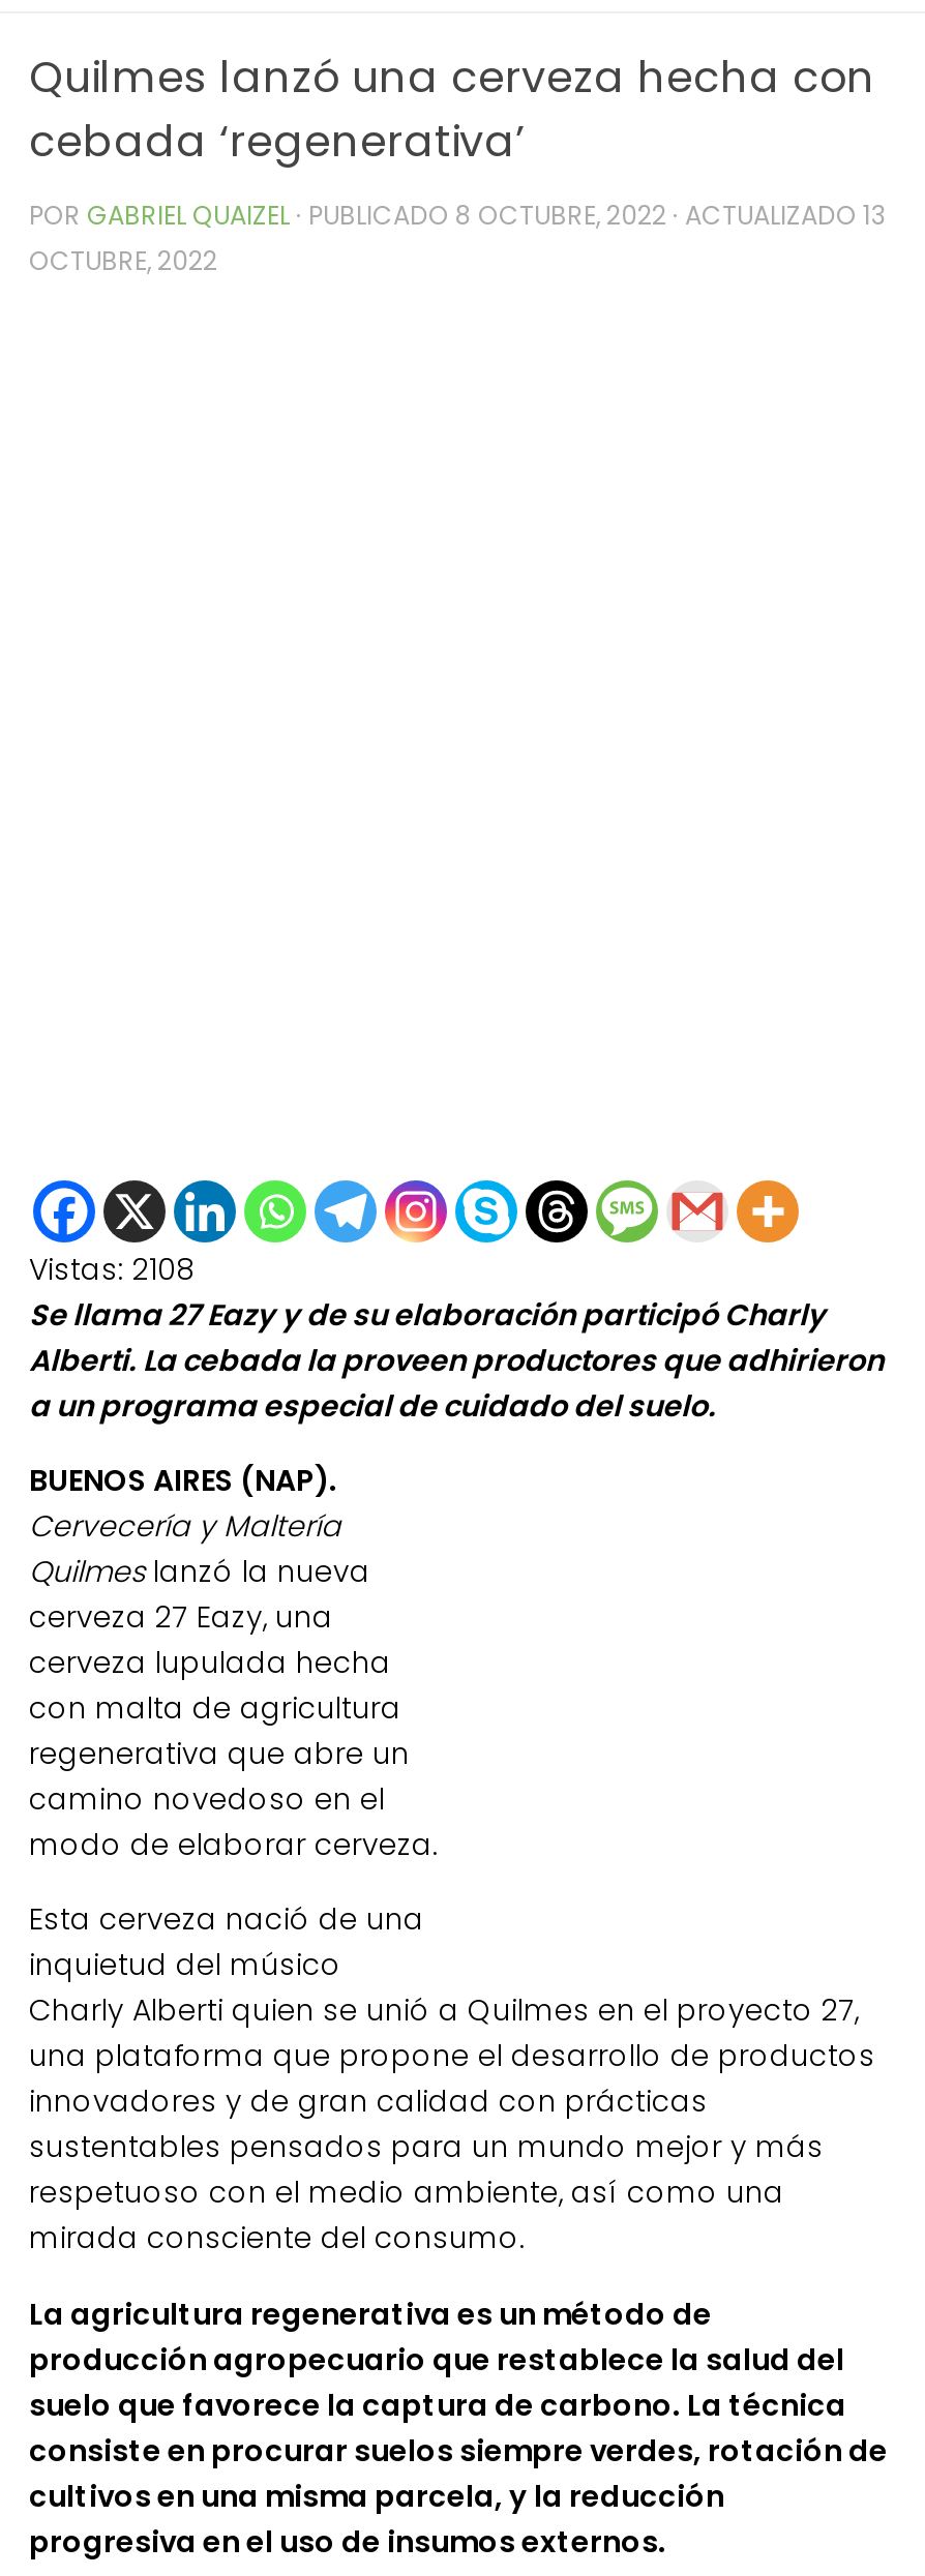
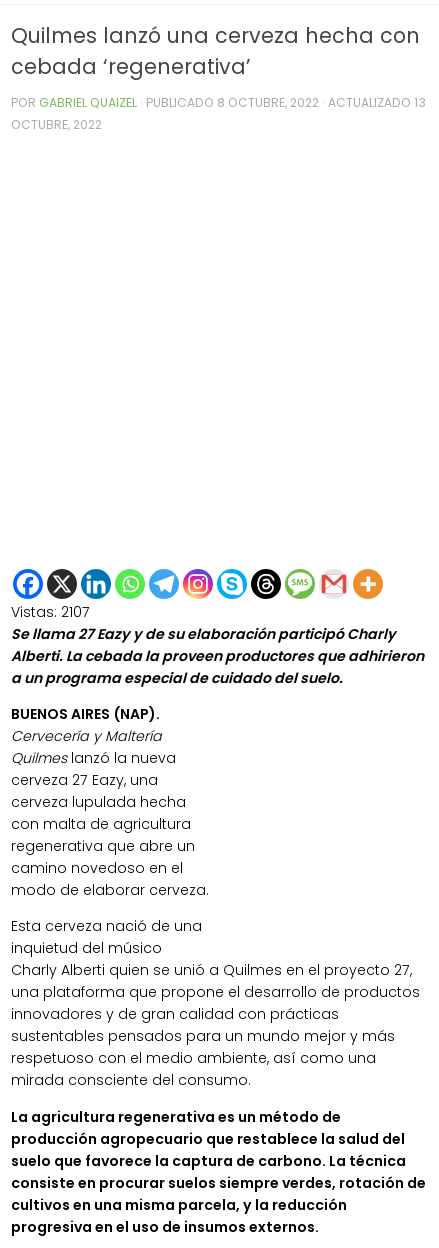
[29,1249,195,1290] Vistas: 2108 -> [11,602,90,622] Vistas: 2107

